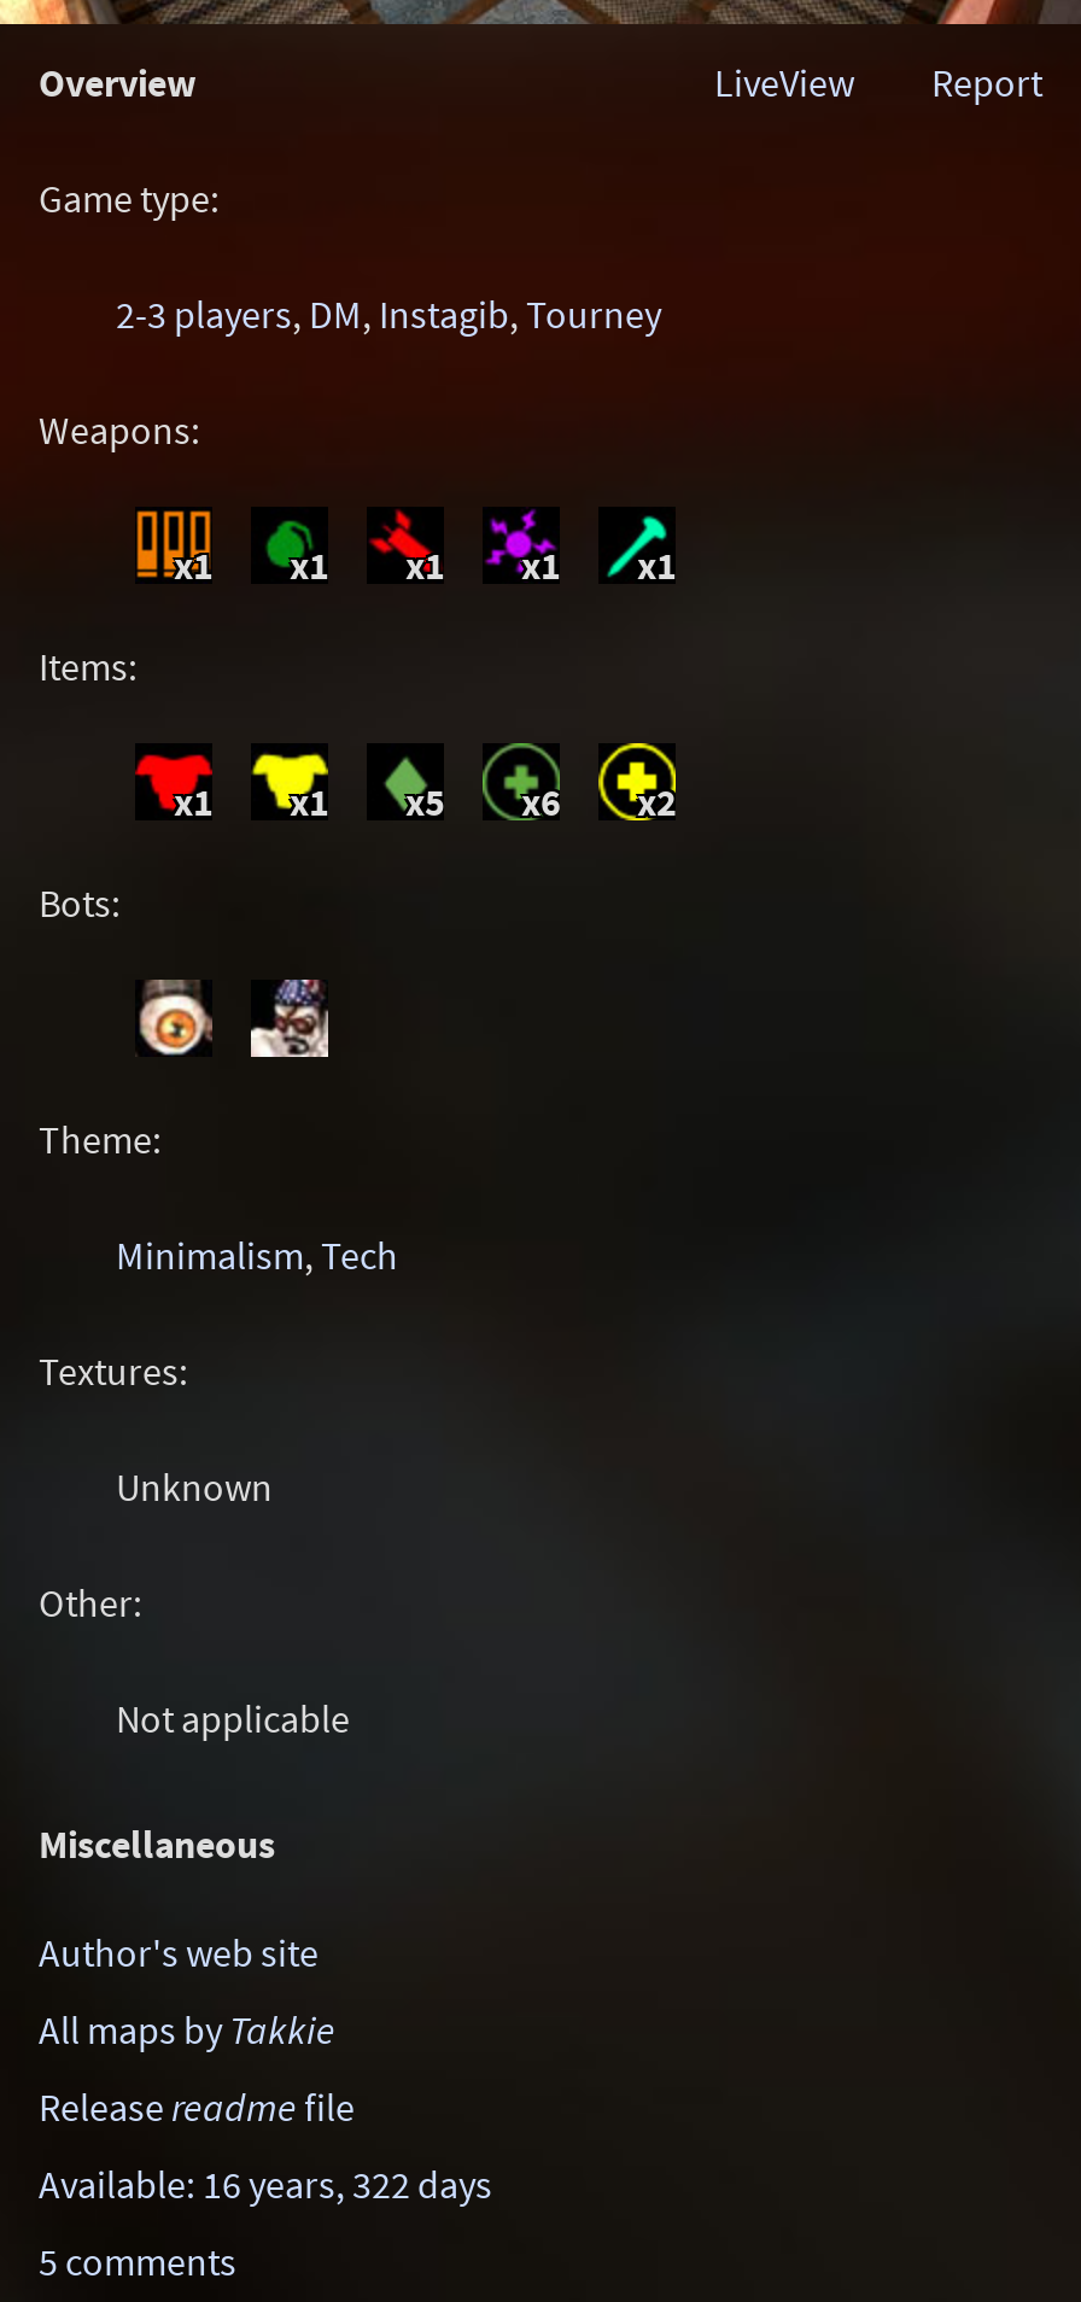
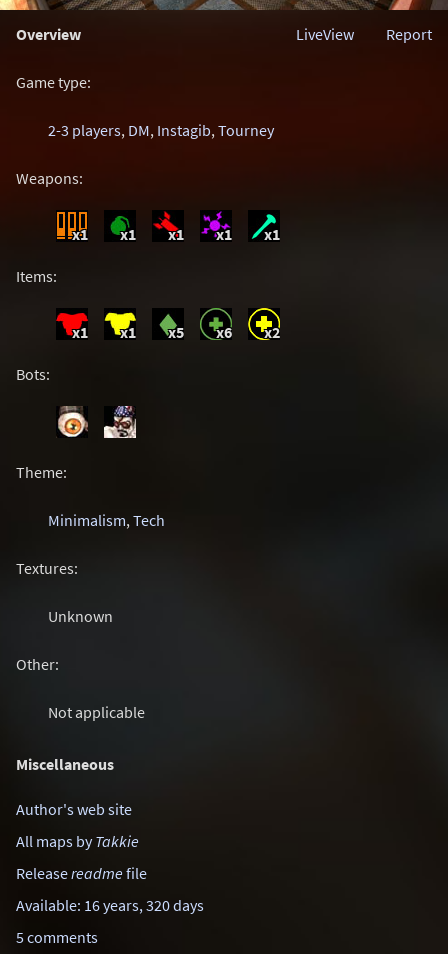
[39,2160,492,2208] Available: 16 years, 322 days -> [16,895,204,915] Available: 16 years, 320 days

